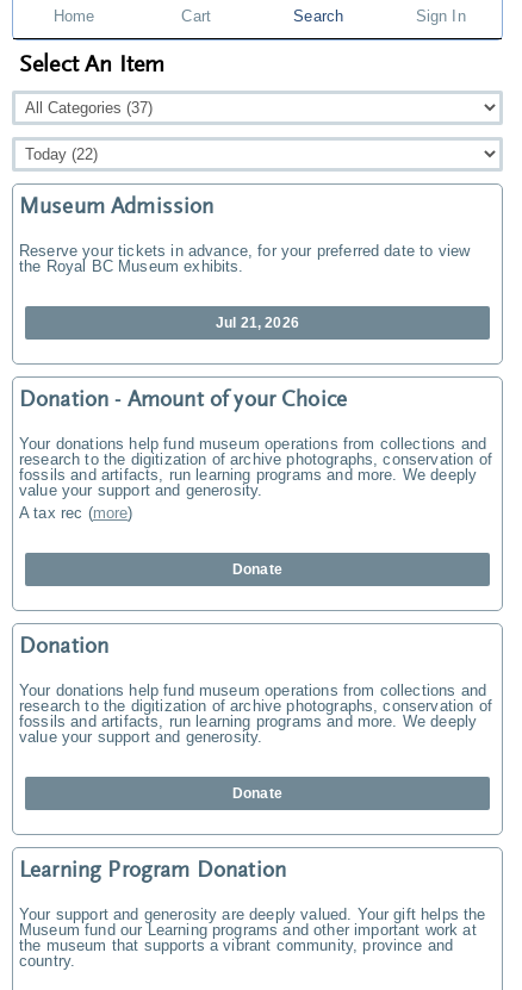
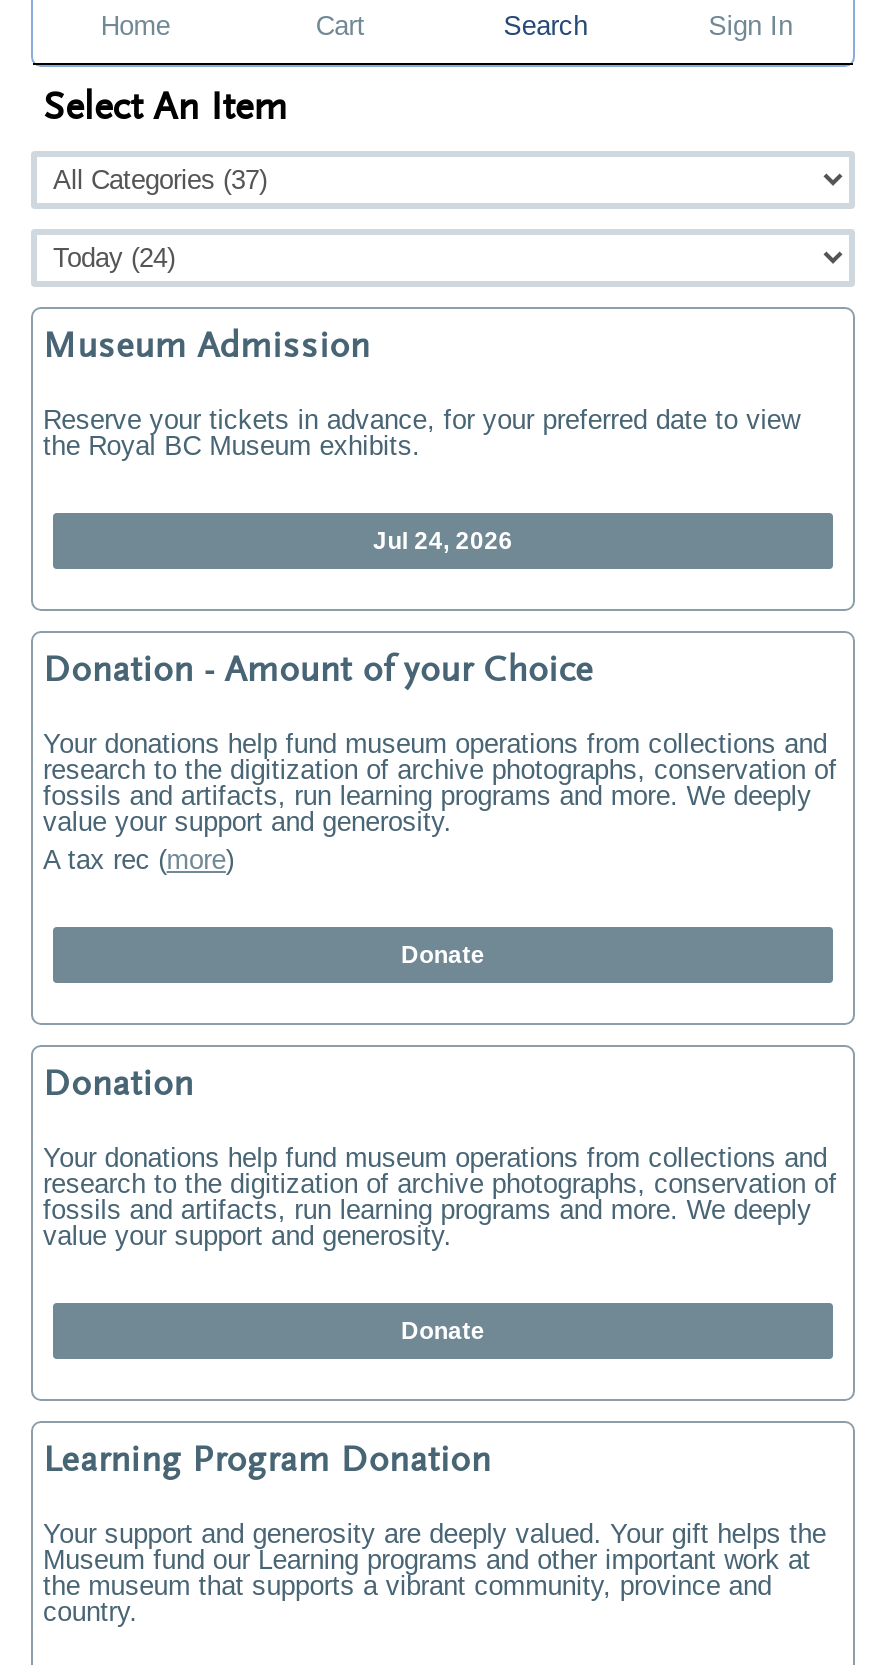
[216,314,299,331] Jul 21, 2026 -> [373,526,513,554] Jul 24, 2026

